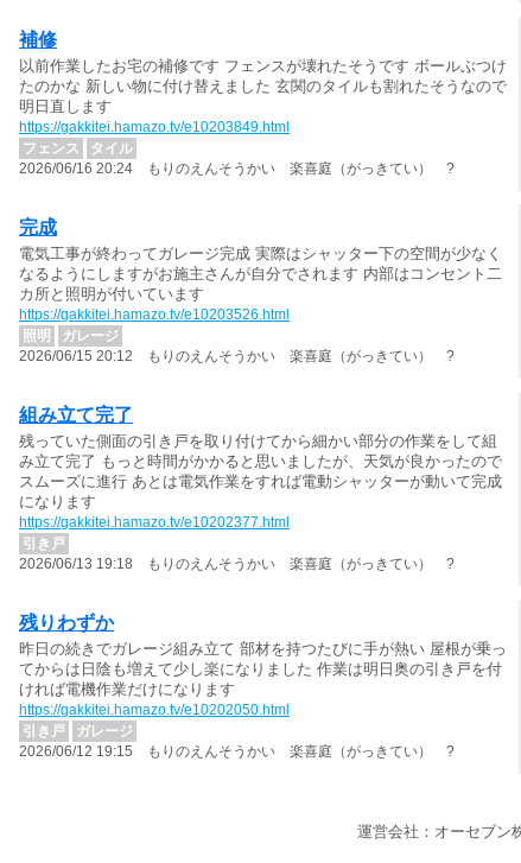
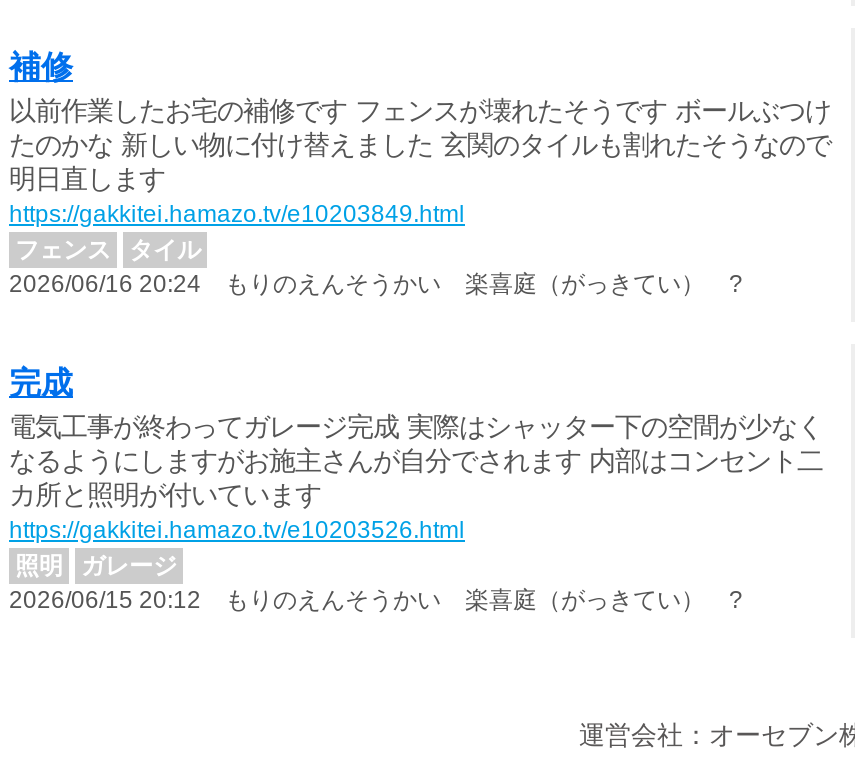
[19,405,507,760] 組み立て完了 | 残っていた側面の引き戸を取り付けてから細かい部分の作業をして組 | み立て完了 もっと時間がかかると思いましたが、天気が良かったので | スムーズに進行 あとは電気作業をすれば電動シャッターが動いて完成 | になります | https://gakkitei.hamazo.tv/e10202377.html | 引き戸 | 2026/06/13 19:18 もりのえんそうかい 楽喜庭（がっきてい） ? | 残りわずか | 昨日の続きでガレージ組み立て 部材を持つたびに手が熱い 屋根が乗っ | てからは日陰も増えて少し楽になりました 作業は明日奥の引き戸を付 | ければ電機作業だけになります | https://gakkitei.hamazo.tv/e10202050.html | 引き戸 | ガレージ | 2026/06/12 19:15 もりのえんそうかい 楽喜庭（がっきてい） ? -> none

